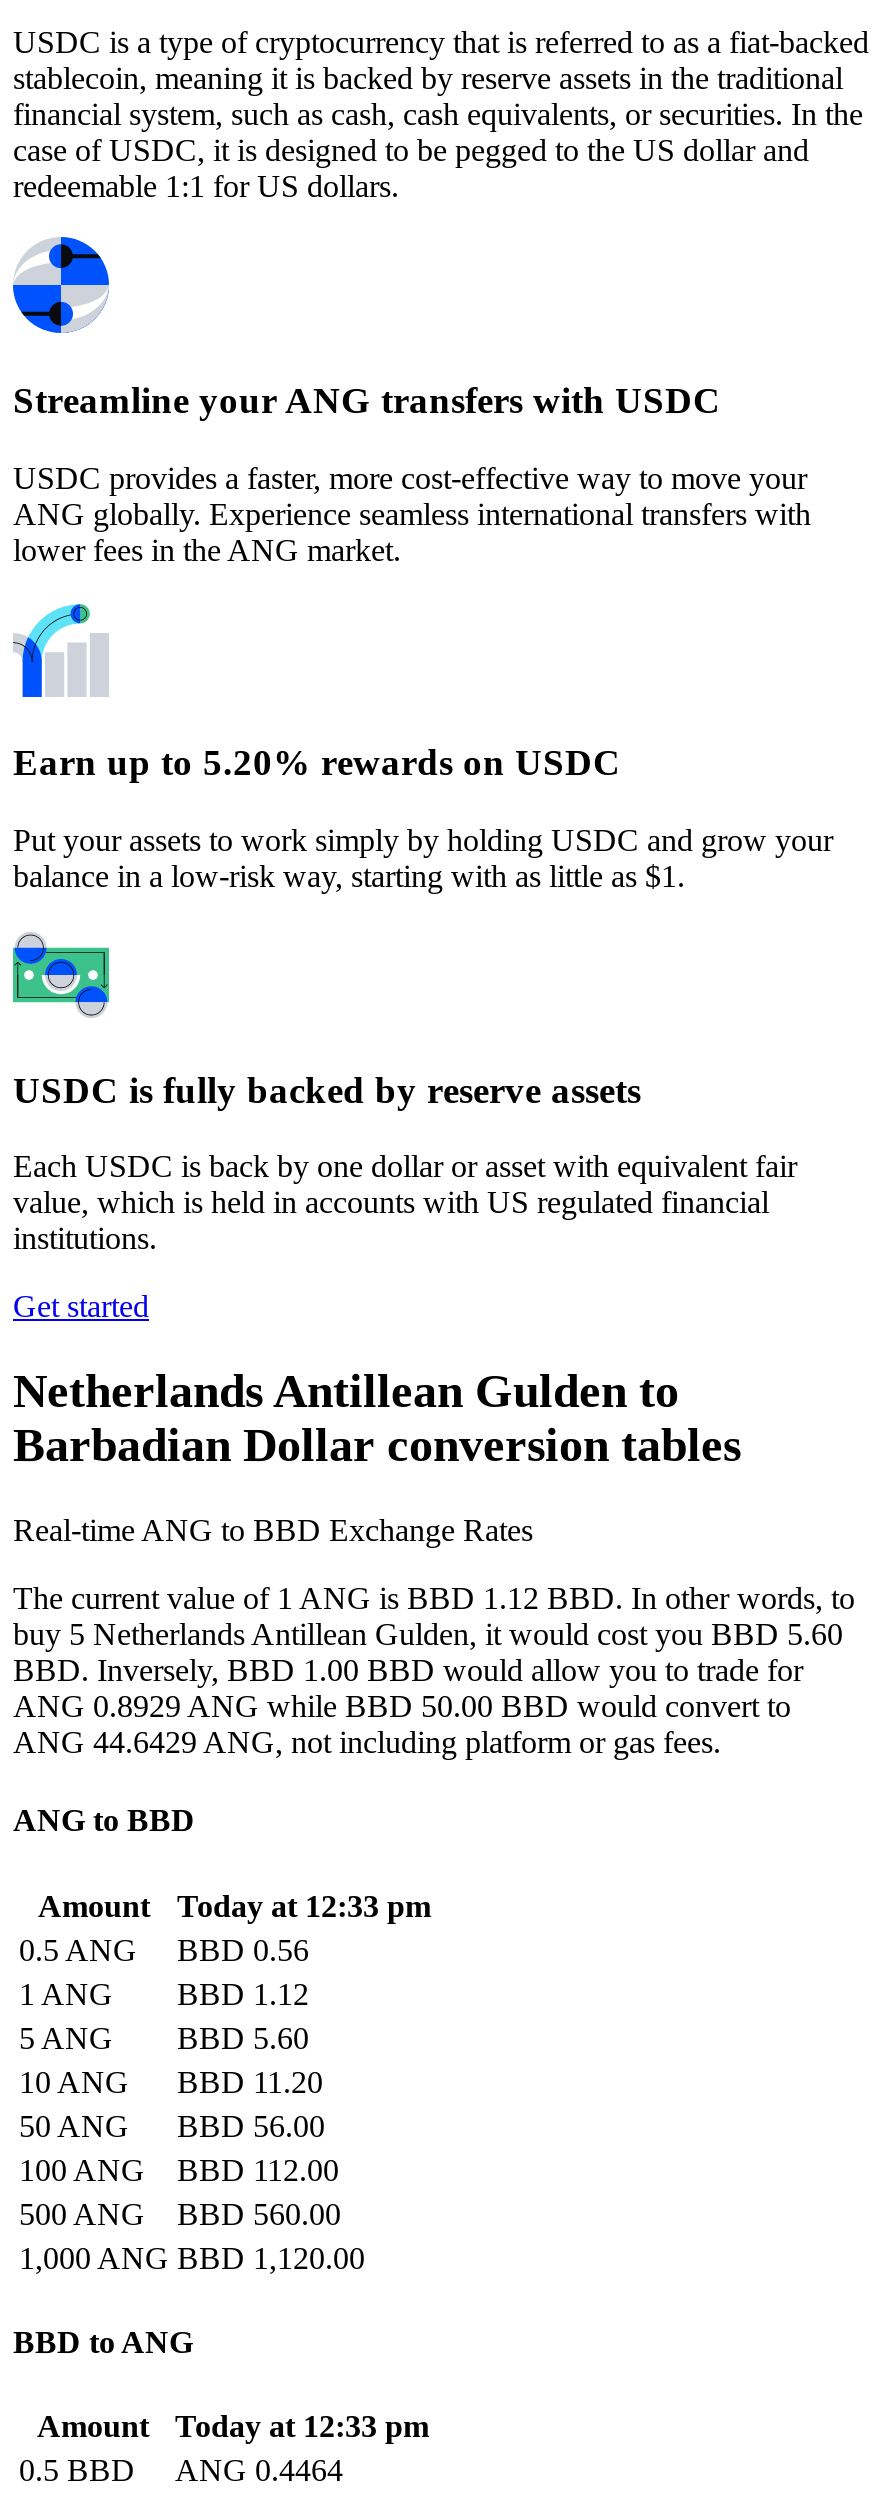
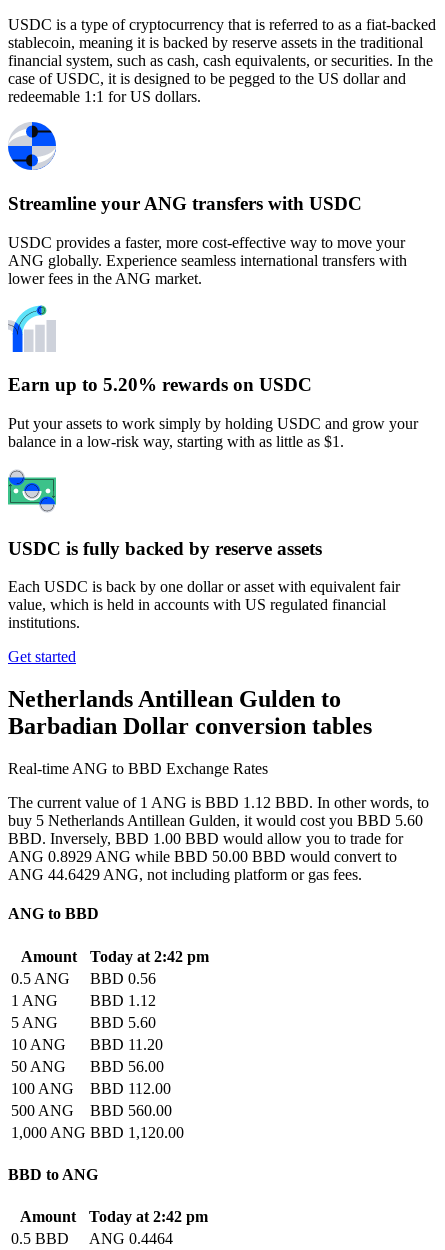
[38,1888,431,1922] Amount Today at 12:33 pm -> [20,948,209,965] Amount Today at 2:42 pm
[37,2409,429,2443] Amount Today at 12:33 pm -> [20,1208,208,1225] Amount Today at 2:42 pm

